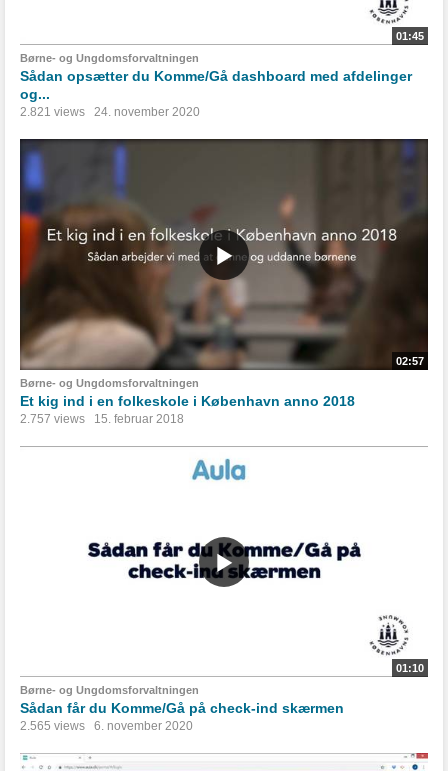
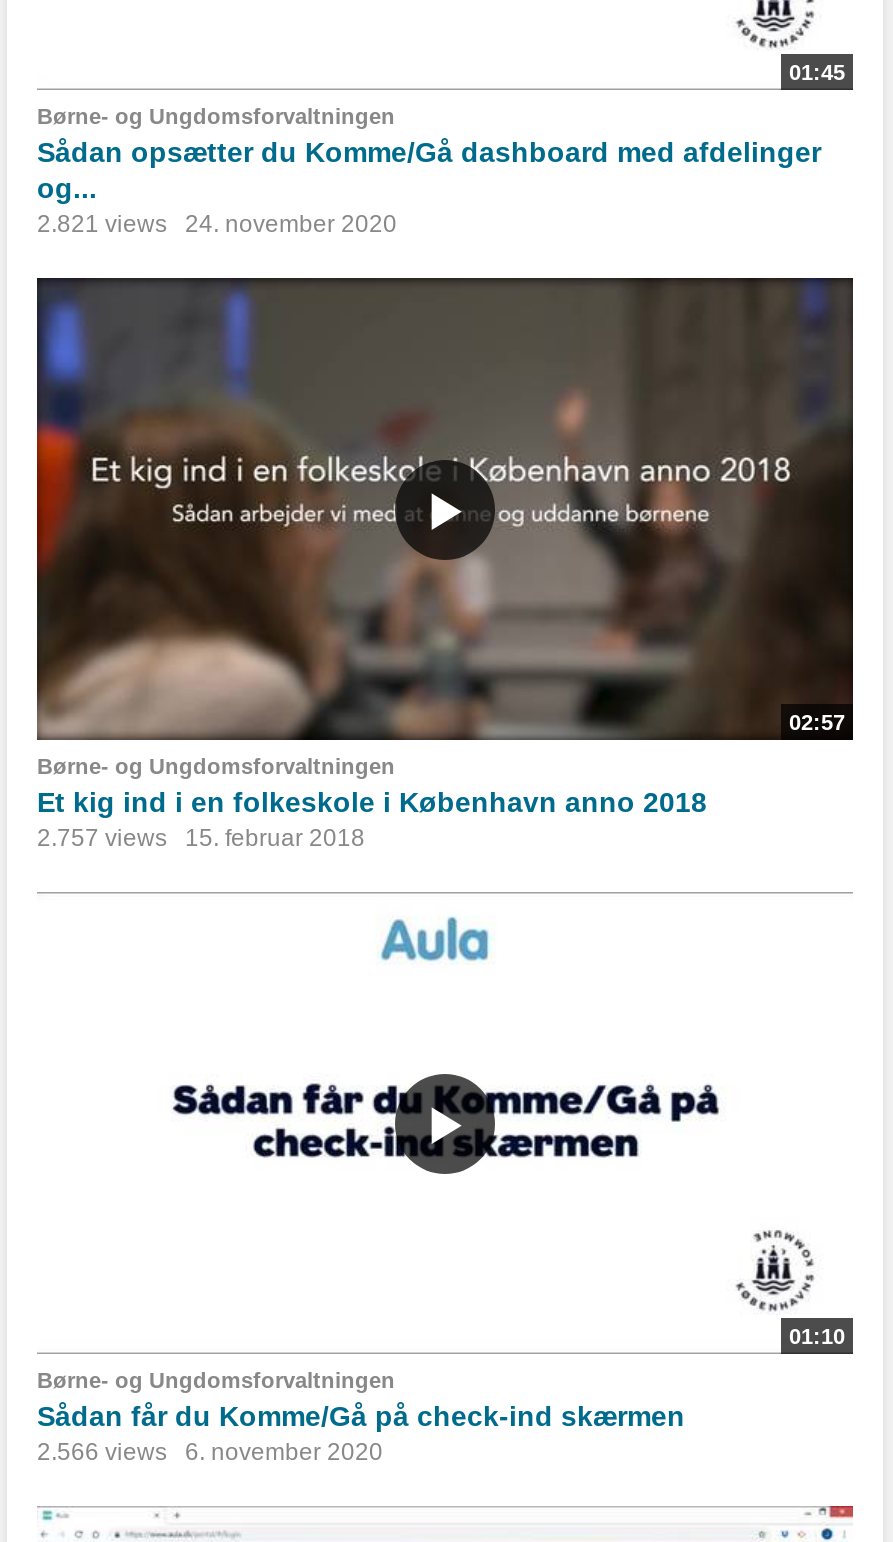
[20,719,193,733] 2.565 views 6. november 2020 -> [37,1439,383,1467] 2.566 views 6. november 2020

